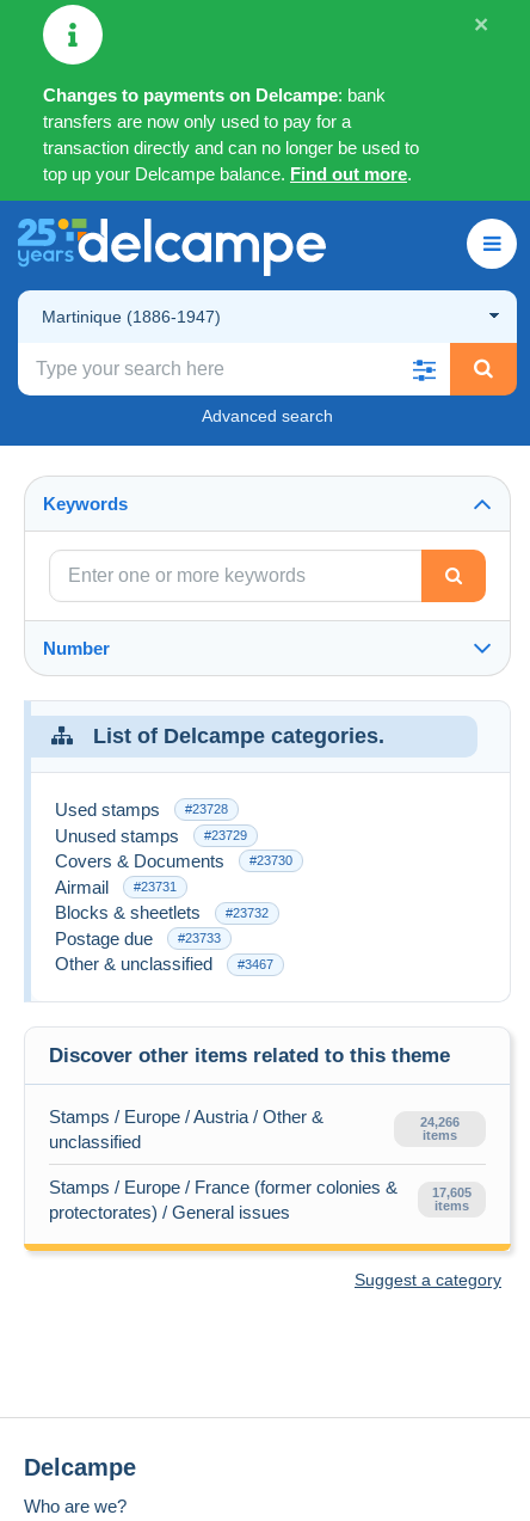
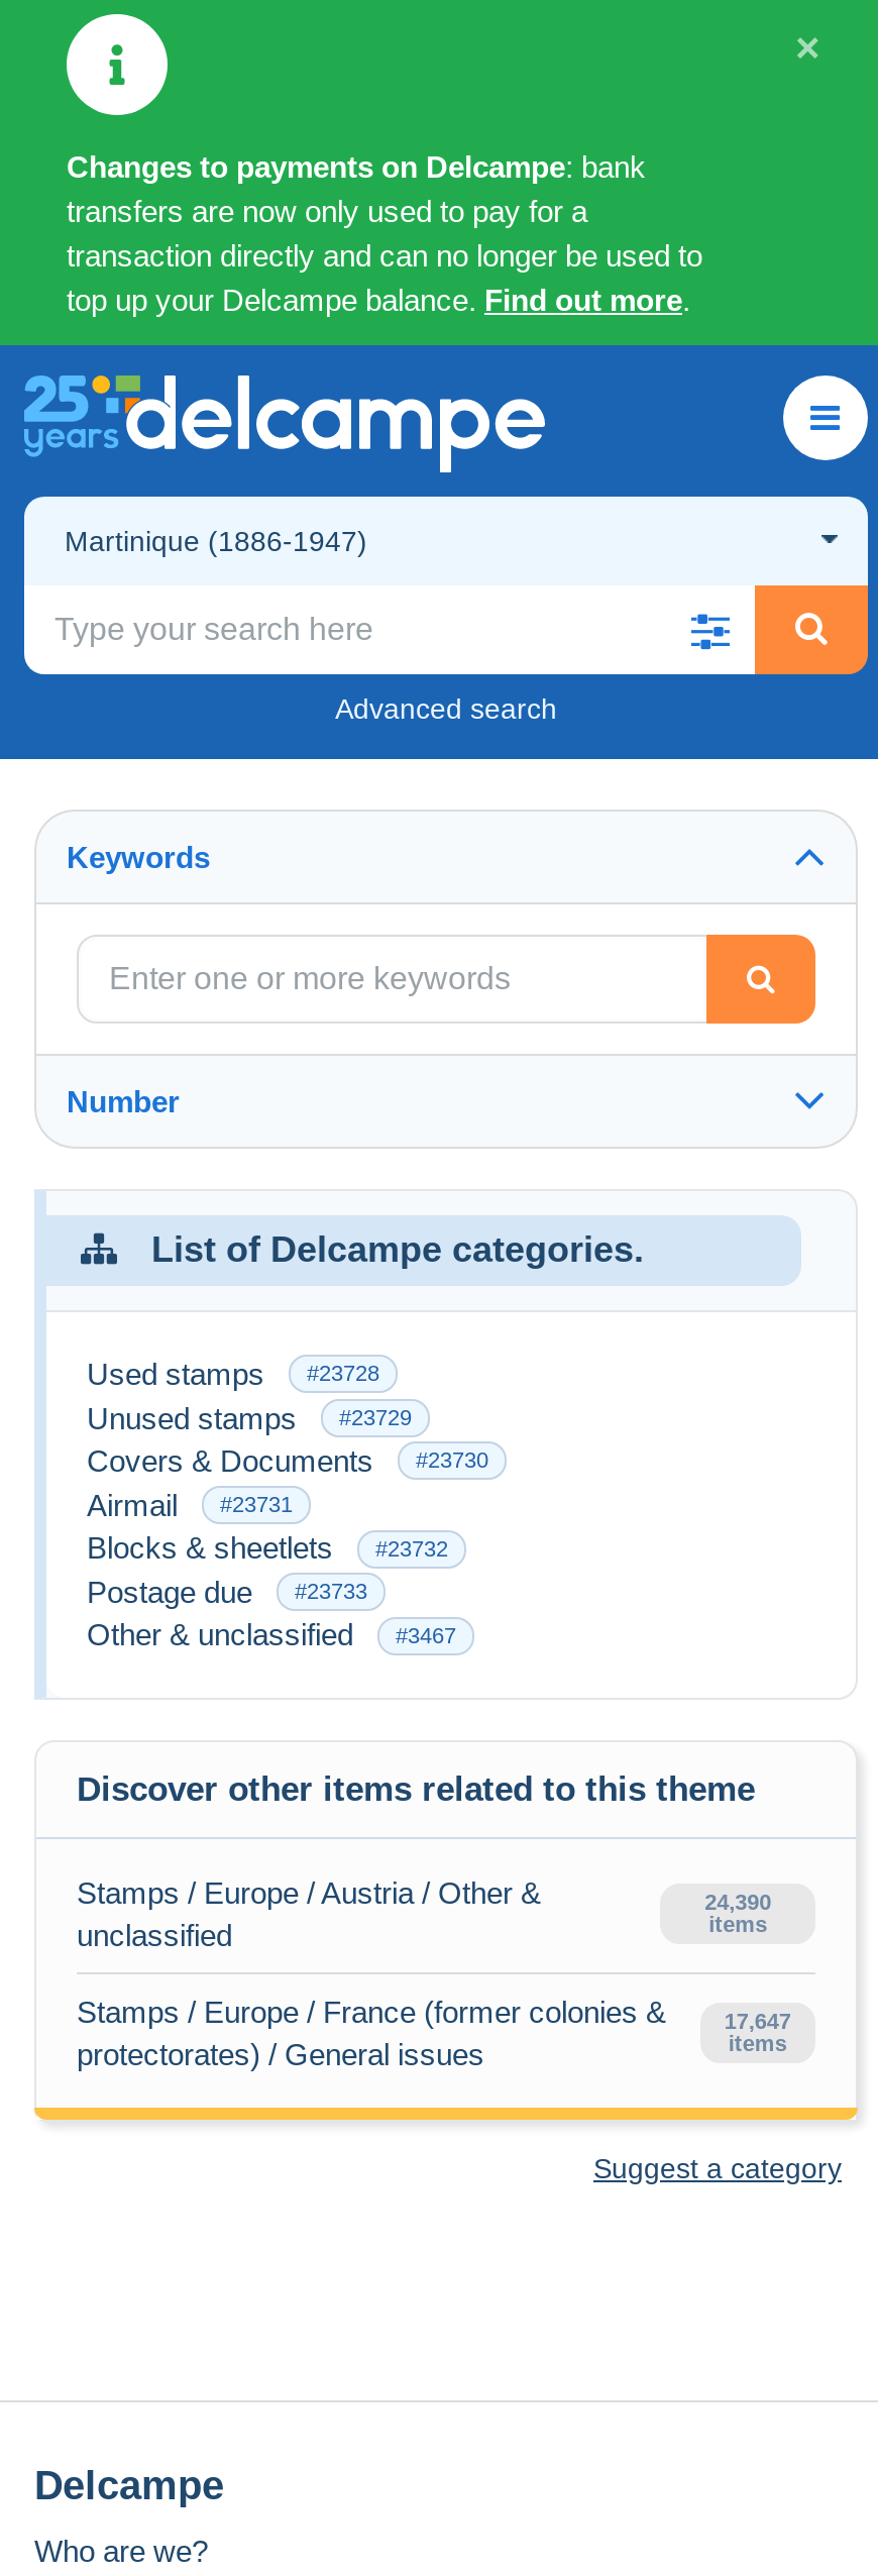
[420,1114,460,1129] 24,266 -> [705,1889,771,1913] 24,390
[432,1185,471,1199] 17,605 -> [724,2008,791,2032] 17,647

